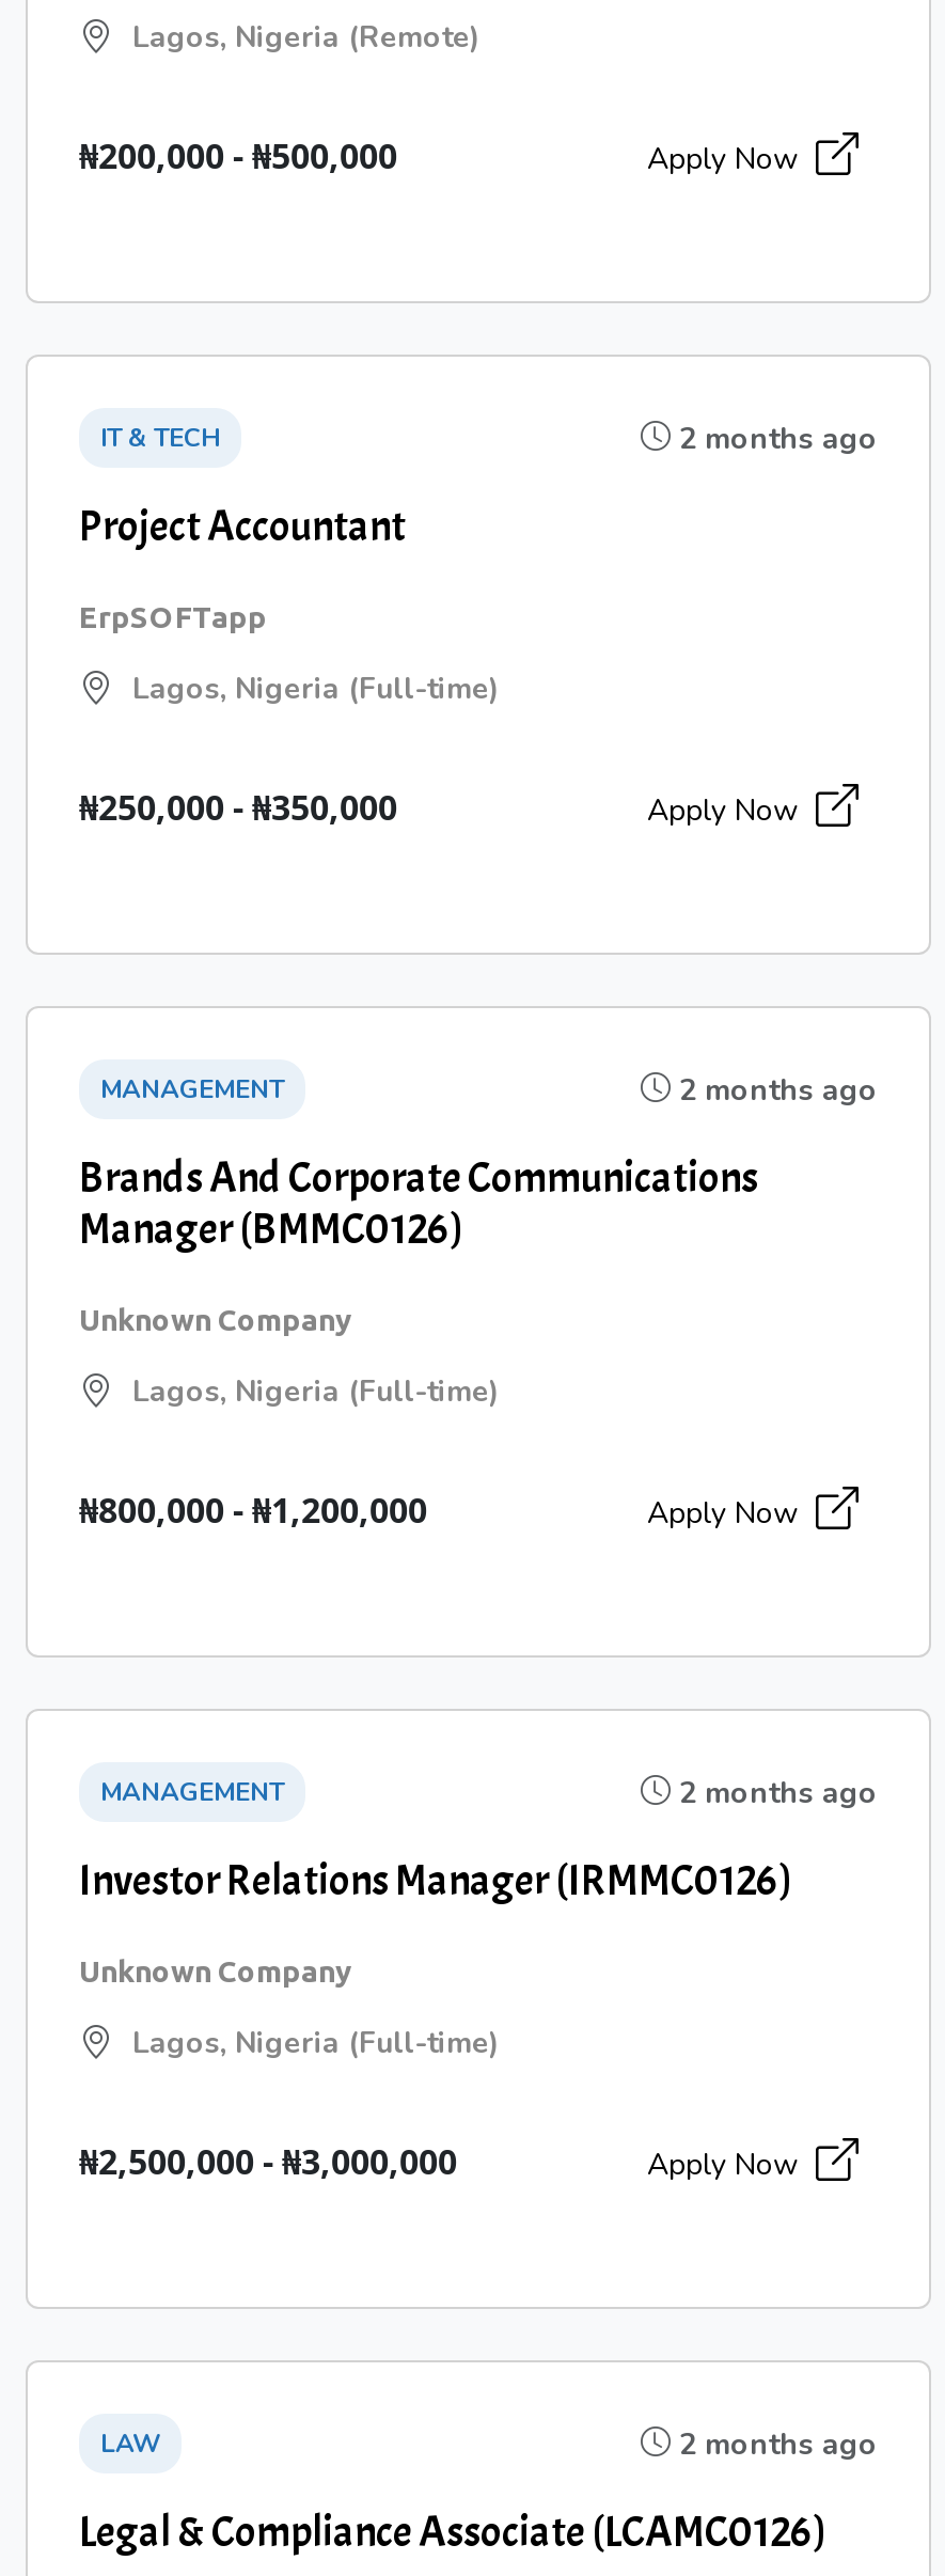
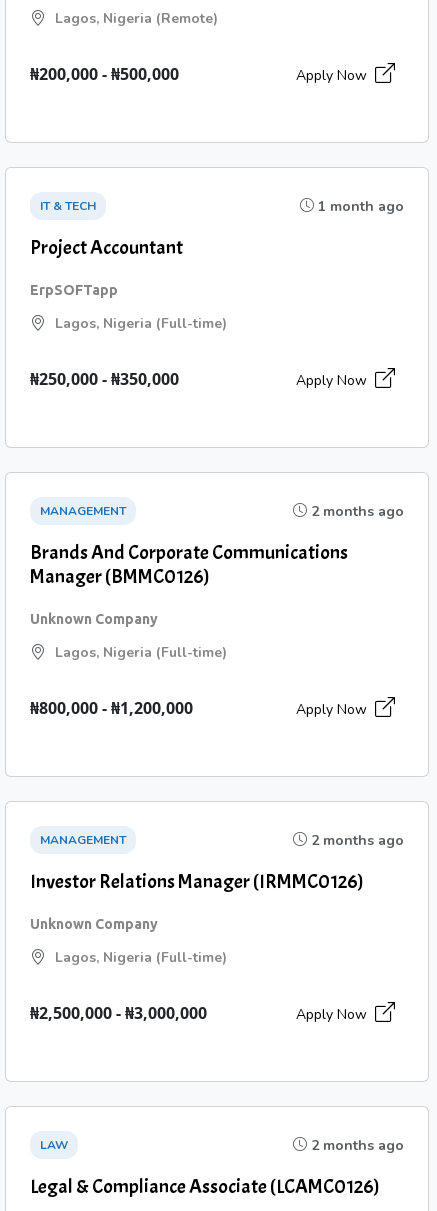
[679,418,878,458] 2 months ago -> [318,196,404,215] 1 month ago

